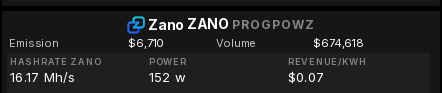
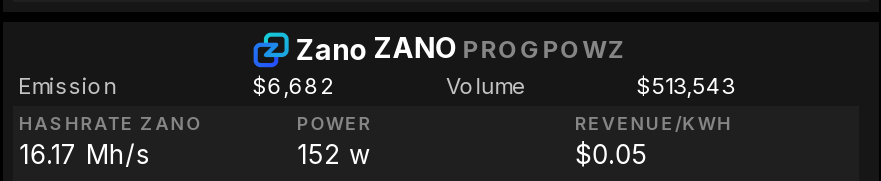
[128,36,164,50] $6,710 -> [252,72,334,100] $6,682
[313,36,364,50] $674,618 -> [636,72,735,100] $513,543
[288,69,324,85] $0.07 -> [575,138,647,170] $0.05

